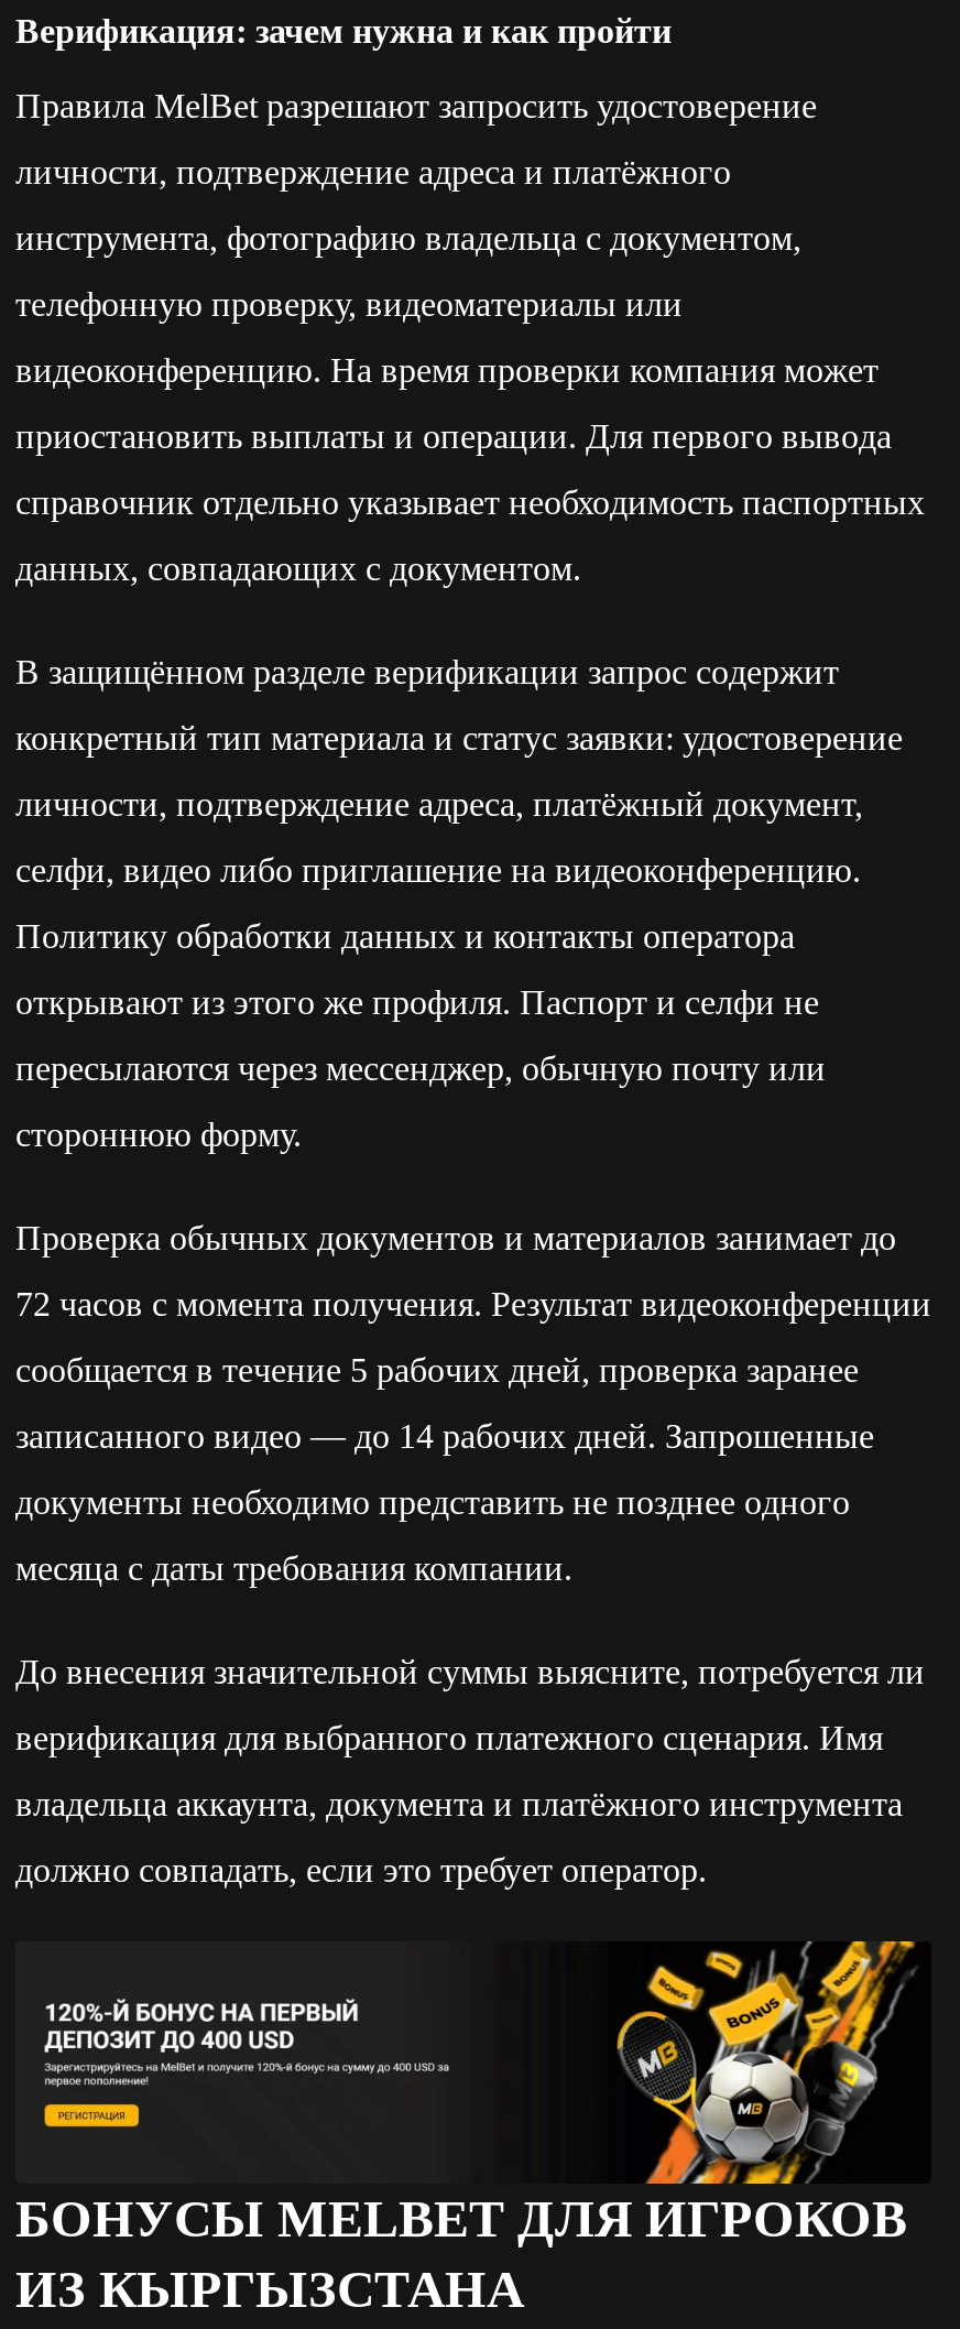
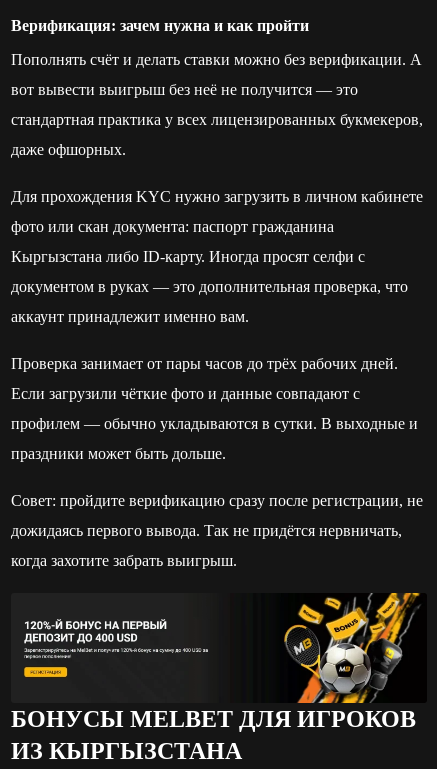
[15,87,931,1889] Правила MelBet разрешают запросить удостоверение | личности, подтверждение адреса и платёжного | инструмента, фотографию владельца с документом, | телефонную проверку, видеоматериалы или | видеоконференцию. На время проверки компания может | приостановить выплаты и операции. Для первого вывода | справочник отдельно указывает необходимость паспортных | данных, совпадающих с документом. | В защищённом разделе верификации запрос содержит | конкретный тип материала и статус заявки: удостоверение | личности, подтверждение адреса, платёжный документ, | селфи, видео либо приглашение на видеоконференцию. | Политику обработки данных и контакты оператора | открывают из этого же профиля. Паспорт и селфи не | пересылаются через мессенджер, обычную почту или | стороннюю форму. | Проверка обычных документов и материалов занимает до | 72 часов с момента получения. Результат видеоконференции | сообщается в течение 5 рабочих дней, проверка заранее | записанного видео — до 14 рабочих дней. Запрошенные | документы необходимо представить не позднее одного | месяца с даты требования компании. | До внесения значительной суммы выясните, потребуется ли | верификация для выбранного платежного сценария. Имя | владельца аккаунта, документа и платёжного инструмента | должно совпадать, если это требует оператор. -> [11,51,423,569] Пополнять счёт и делать ставки можно без верификации. А | вот вывести выигрыш без неё не получится — это | стандартная практика у всех лицензированных букмекеров, | даже офшорных. | Для прохождения KYC нужно загрузить в личном кабинете | фото или скан документа: паспорт гражданина | Кыргызстана либо ID-карту. Иногда просят селфи с | документом в руках — это дополнительная проверка, что | аккаунт принадлежит именно вам. | Проверка занимает от пары часов до трёх рабочих дней. | Если загрузили чёткие фото и данные совпадают с | профилем — обычно укладываются в сутки. В выходные и | праздники может быть дольше. | Совет: пройдите верификацию сразу после регистрации, не | дожидаясь первого вывода. Так не придётся нервничать, | когда захотите забрать выигрыш.

